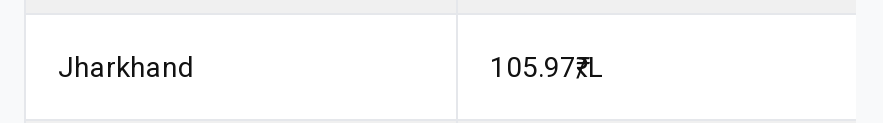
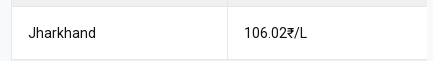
[490,51,602,83] 105.97₹/L -> [244,25,307,41] 106.02₹/L

